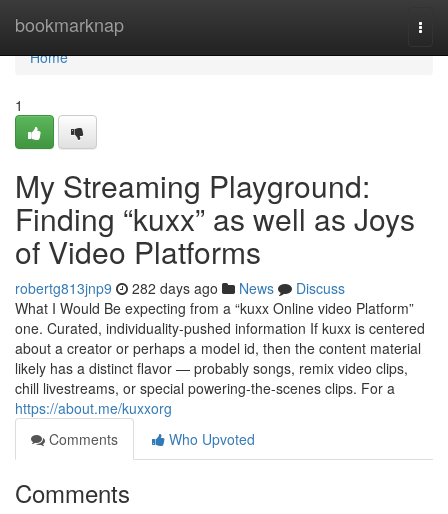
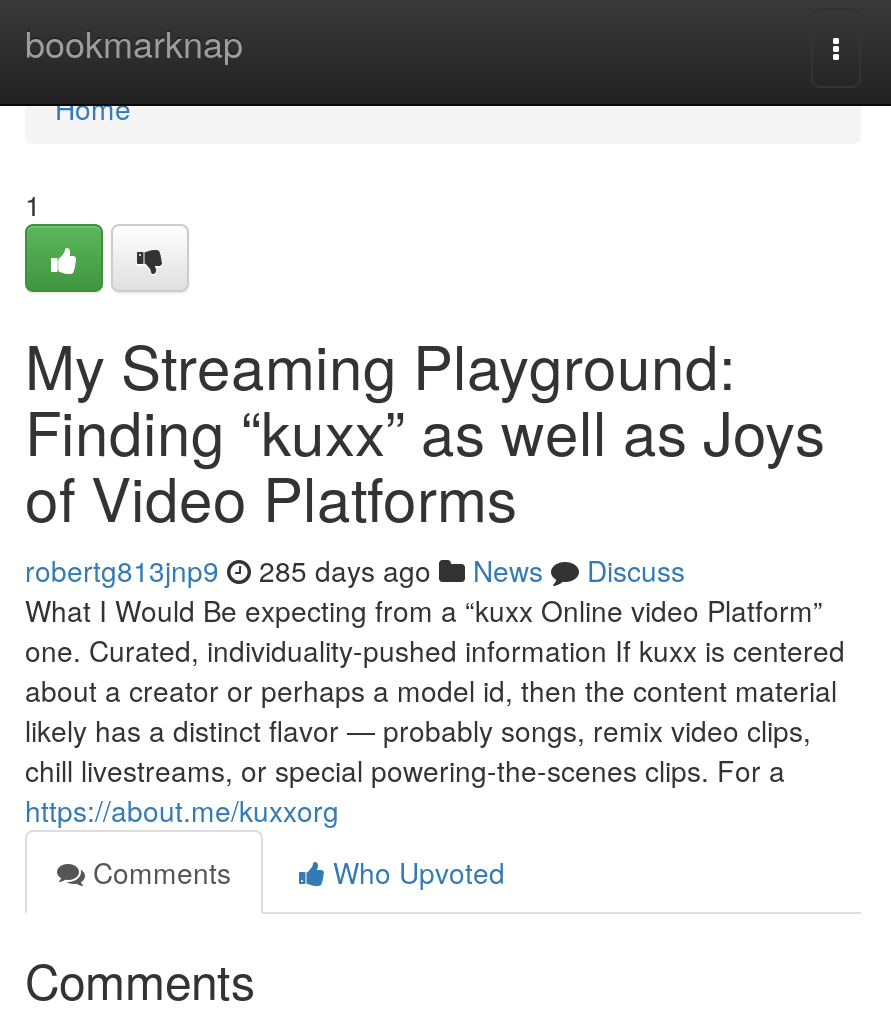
[15,278,345,298] robertg813jnp9 282 days ago News Discuss -> [25,550,685,590] robertg813jnp9 285 days ago News Discuss

